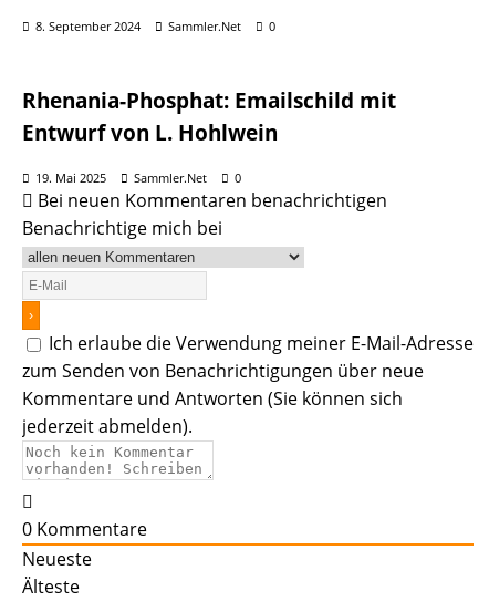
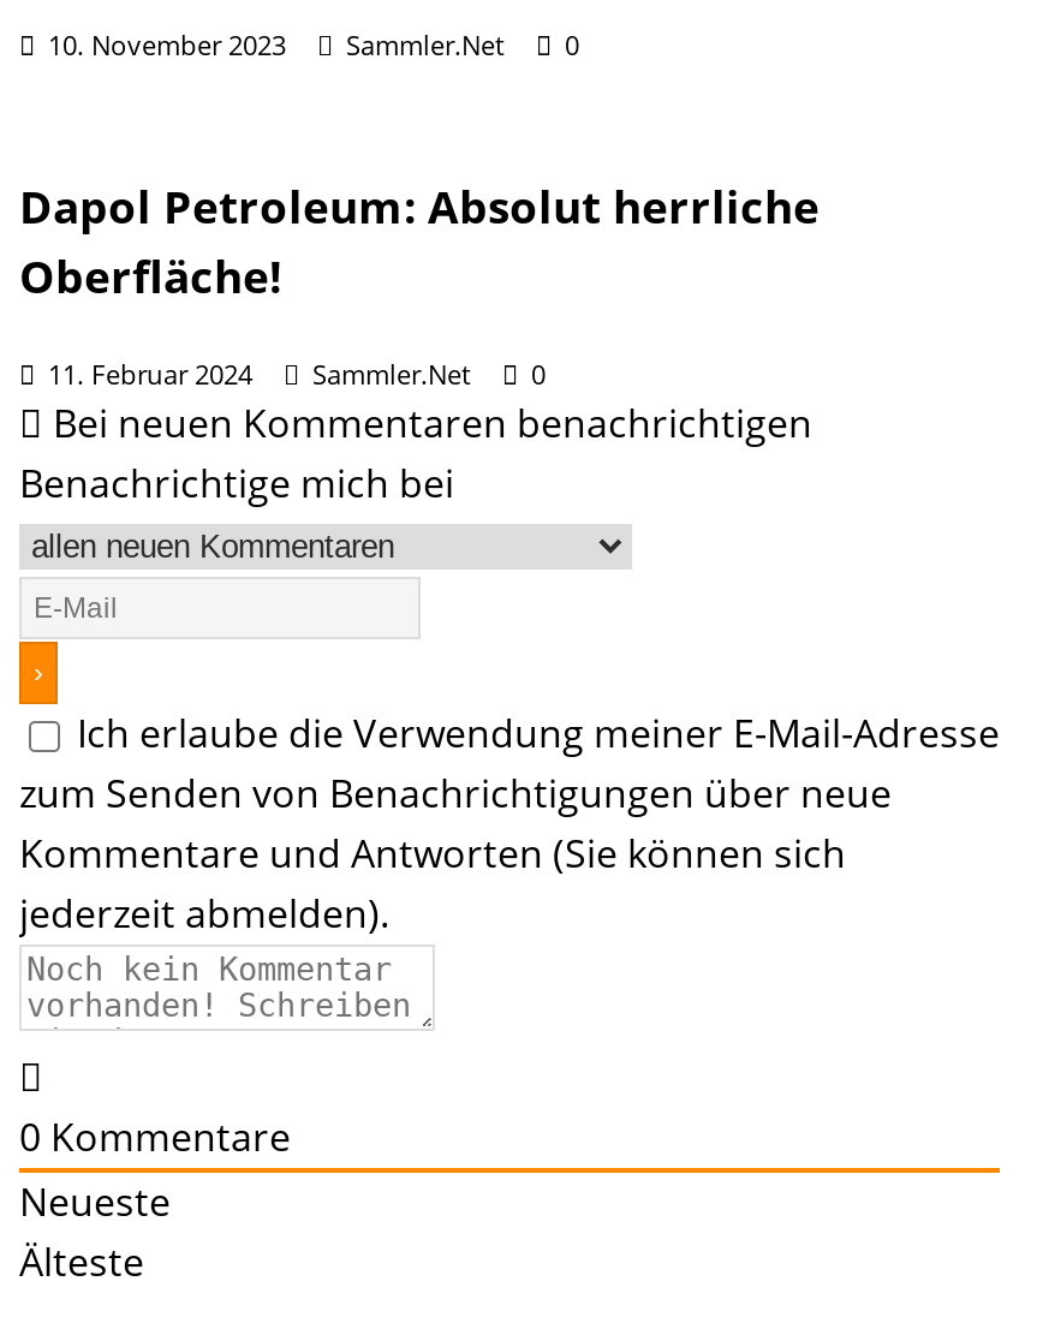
[35,18,275,34] 8. September 2024 Sammler.Net 0 -> [48,26,579,62] 10. November 2023 Sammler.Net 0
[22,86,396,146] Rhenania-Phosphat: Emailschild mit | Entwurf von L. Hohlwein -> [19,174,819,304] Dapol Petroleum: Absolut herrliche | Oberfläche!
[35,170,241,186] 19. Mai 2025 Sammler.Net 0 -> [48,356,546,392] 11. Februar 2024 Sammler.Net 0

